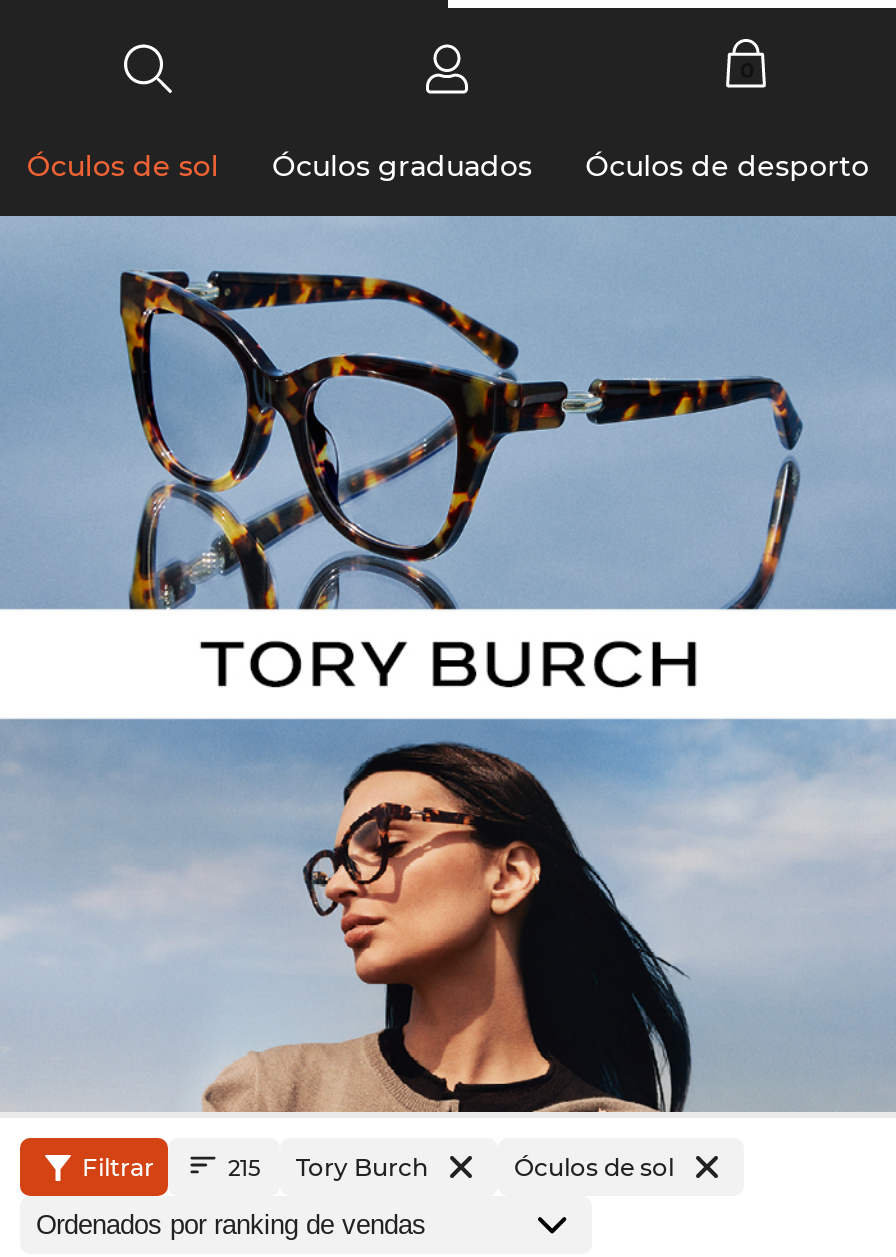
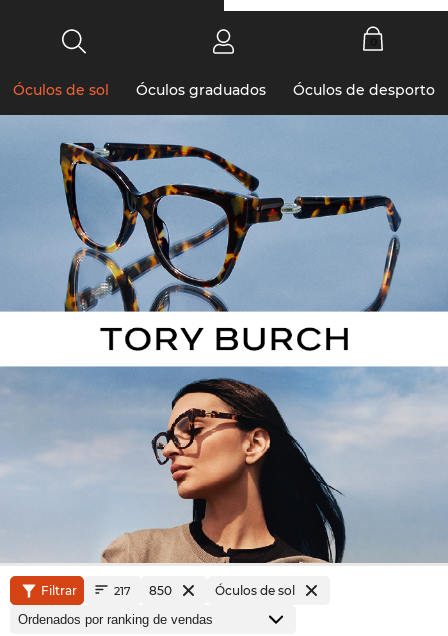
[228,1152,428,1182] 215 | Tory Burch -> [114,583,172,598] 217 | 850

